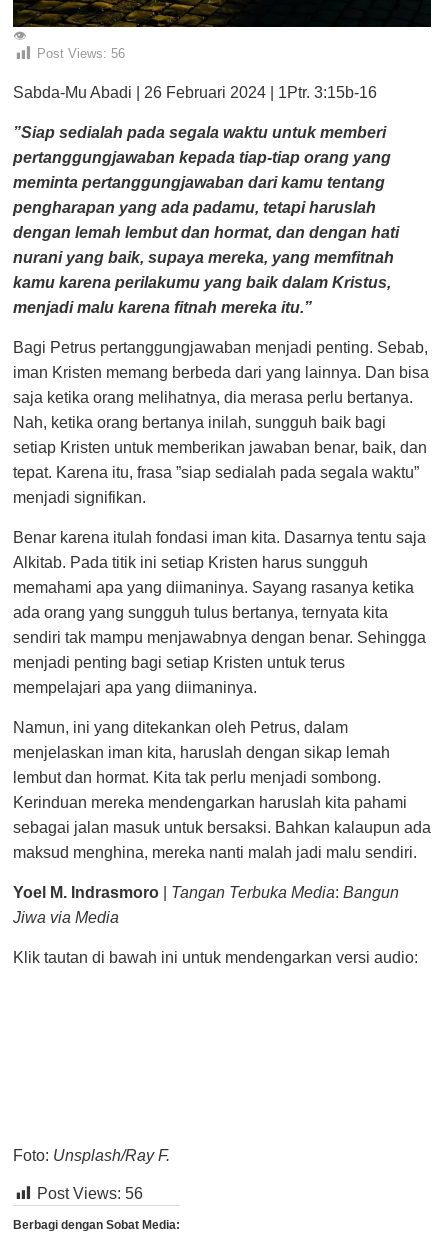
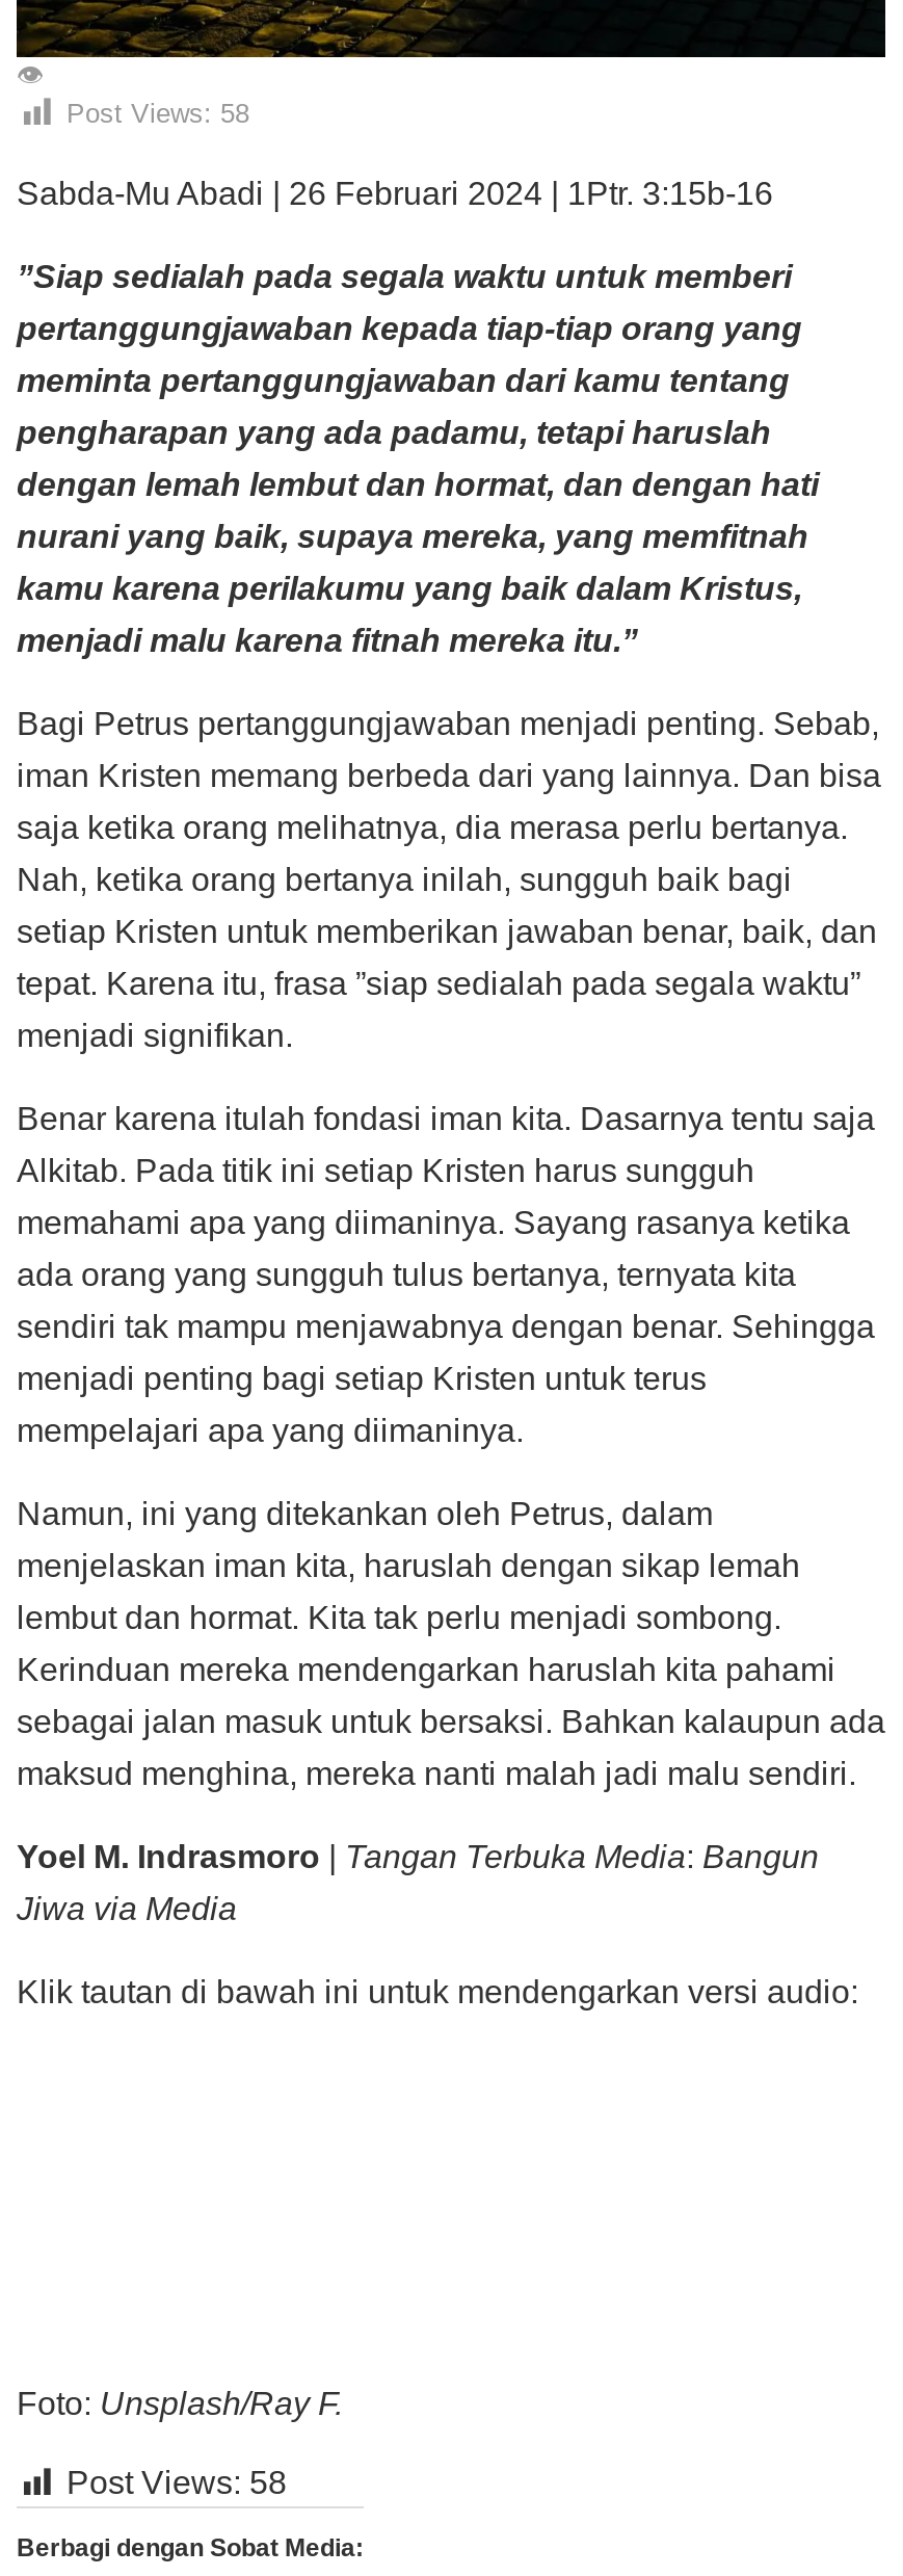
[37,47,125,62] Post Views: 56 -> [67,98,249,129] Post Views: 58
[37,1185,143,1202] Post Views: 56 -> [67,2465,287,2500] Post Views: 58

